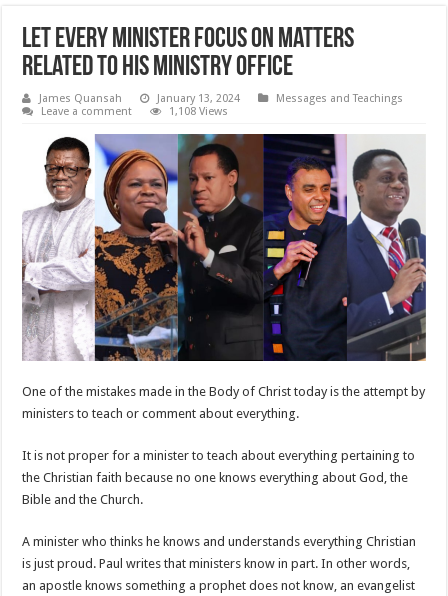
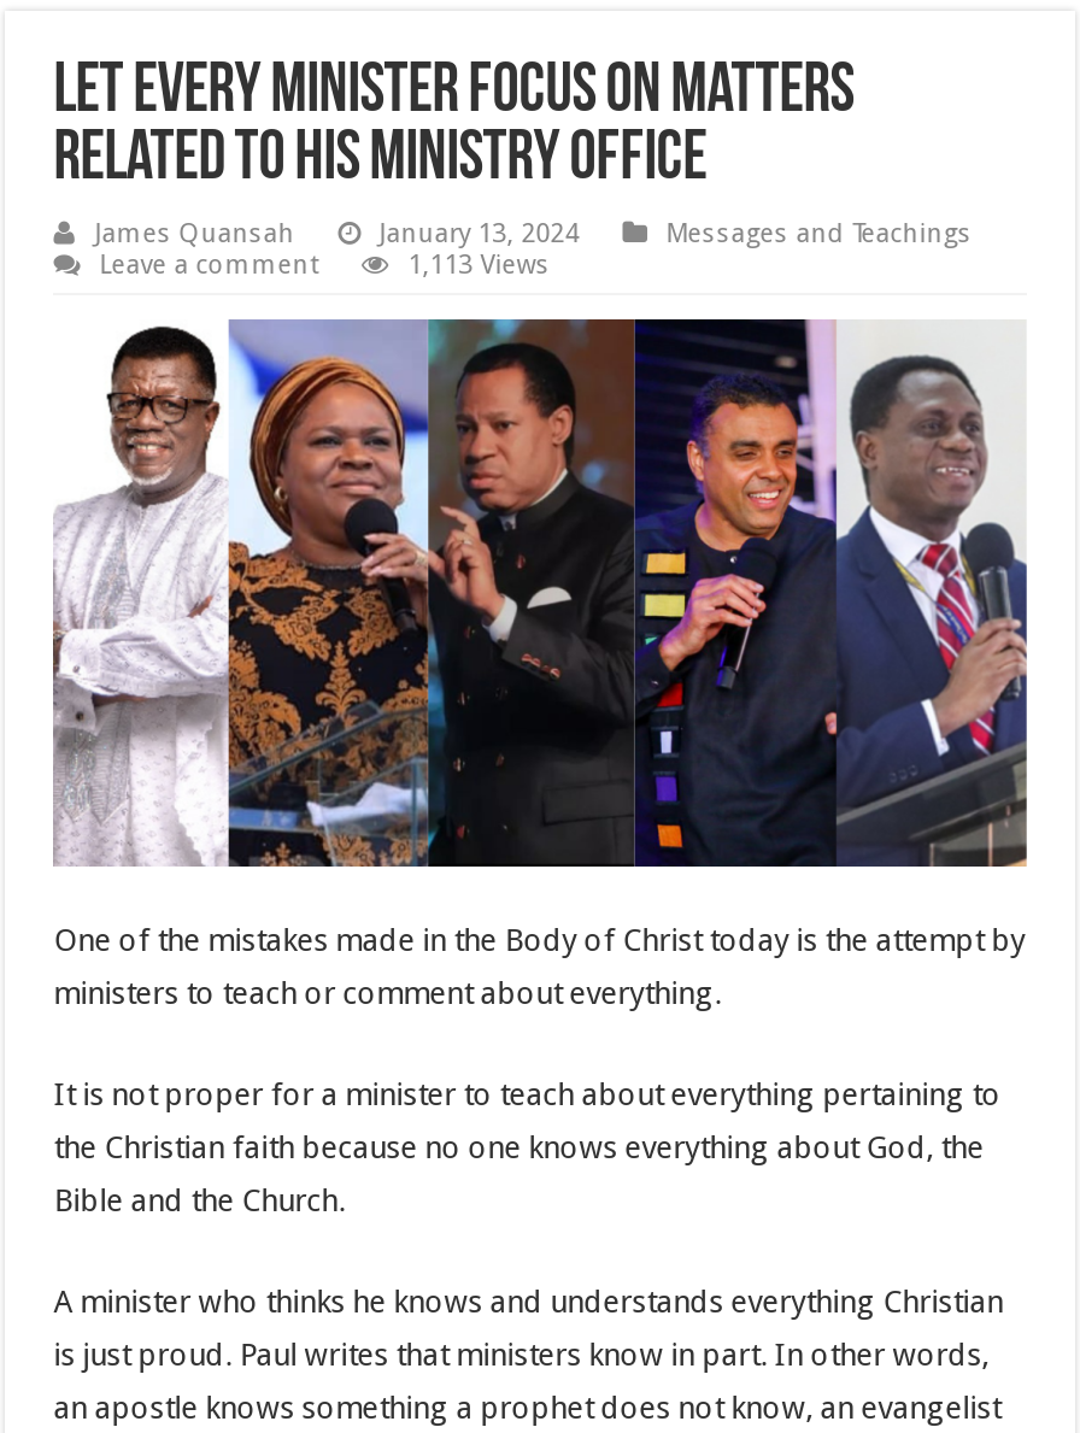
[169,105,228,118] 1,108 Views -> [408,249,550,281] 1,113 Views

